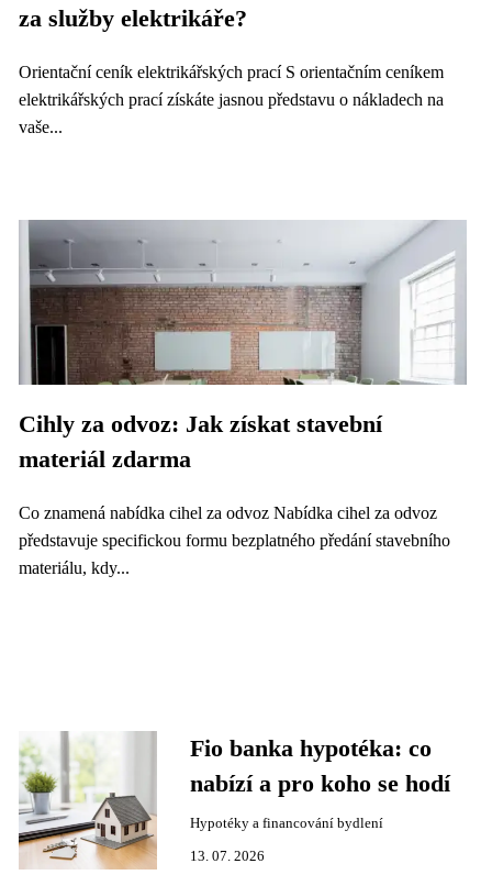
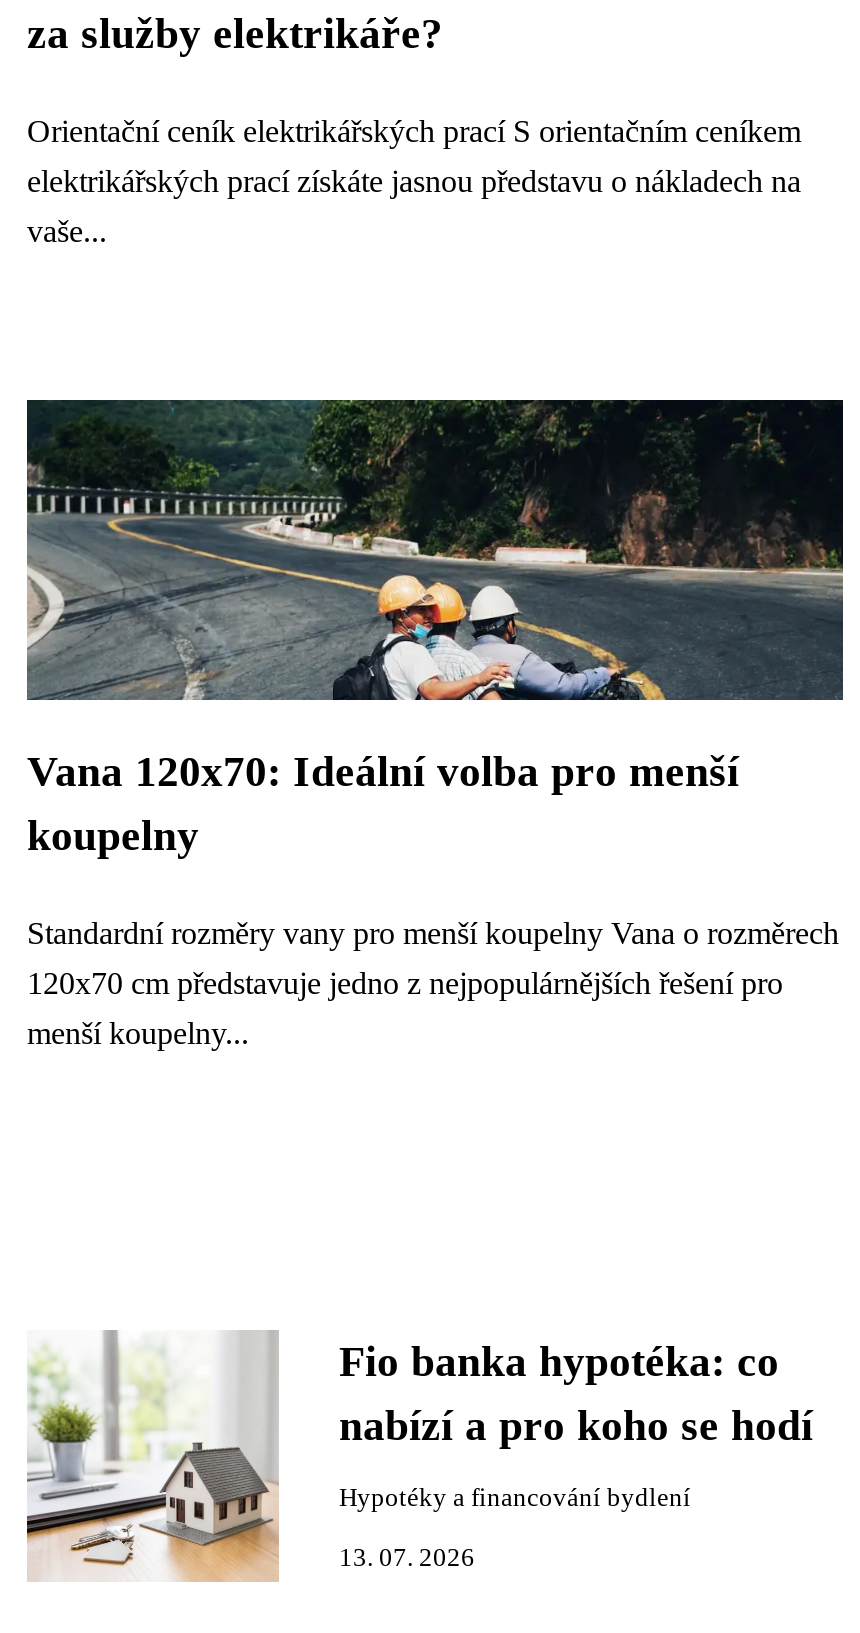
[19,220,467,473] [image] | Cihly za odvoz: Jak získat stavební | materiál zdarma -> [25,398,845,860] [image] | Vana 120x70: Ideální volba pro menší | koupelny
[19,503,437,522] Co znamená nabídka cihel za odvoz Nabídka cihel za odvoz -> [27,916,839,950] Standardní rozměry vany pro menší koupelny Vana o rozměrech
[19,531,450,550] představuje specifickou formu bezplatného předání stavebního -> [27,966,783,1000] 120x70 cm představuje jedno z nejpopulárnějších řešení pro
[19,558,130,577] materiálu, kdy... -> [27,1016,249,1050] menší koupelny...

